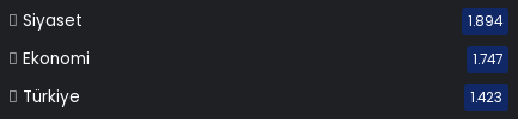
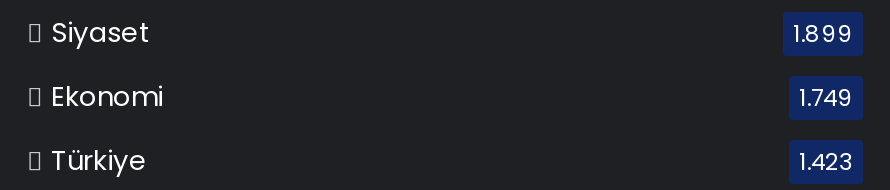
[468,12,502,31] 1.894 -> [793,19,853,51] 1.899
[473,50,502,69] 1.747 -> [799,83,853,115] 1.749

